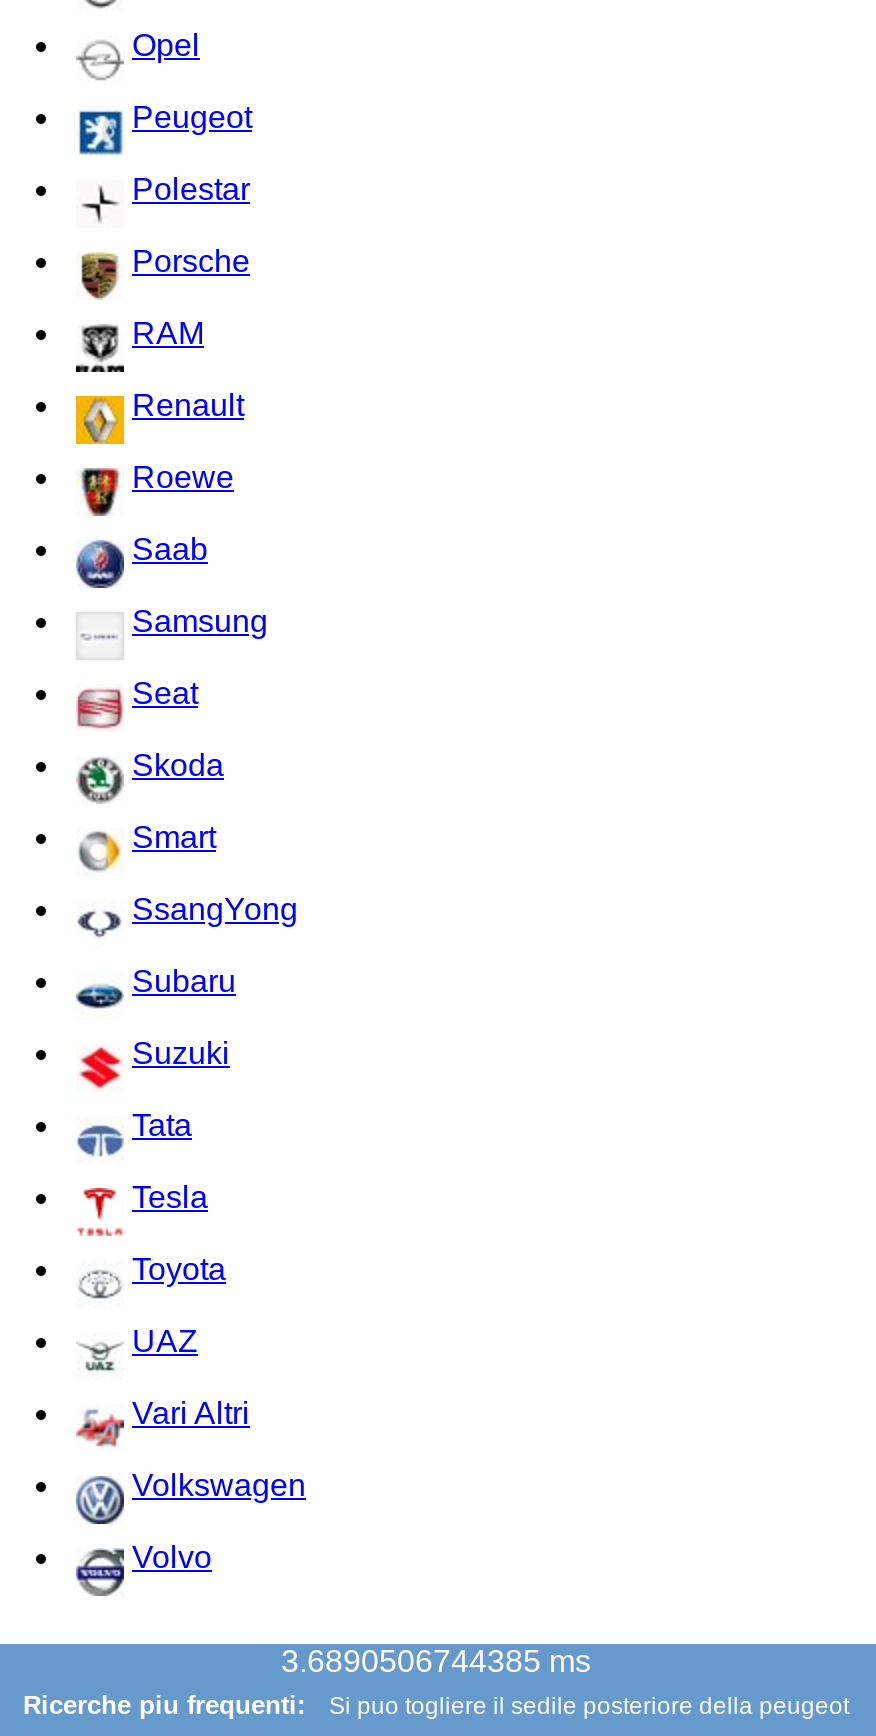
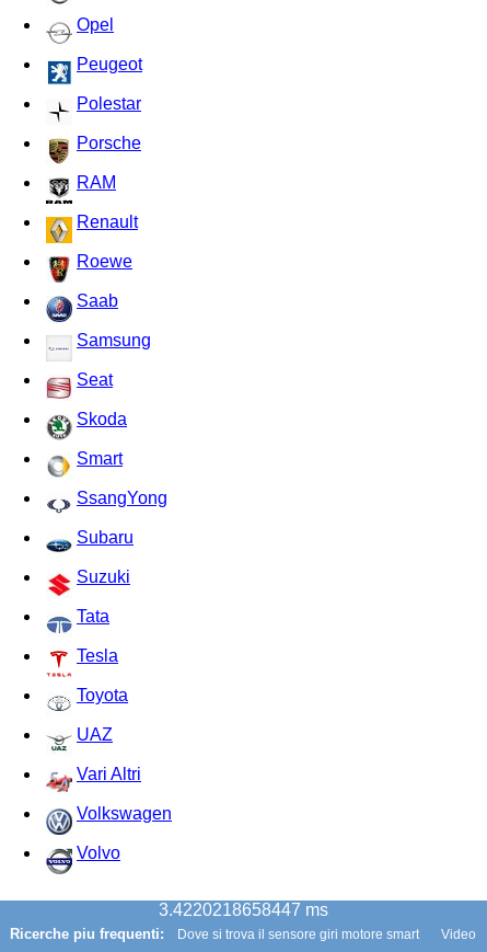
[281,1644,591,1678] 3.6890506744385 ms -> [158,901,328,919] 3.4220218658447 ms
[329,1692,849,1720] Si puo togliere il sedile posteriore della peugeot -> [177,927,476,942] Dove si trova il sensore giri motore smart | Video

